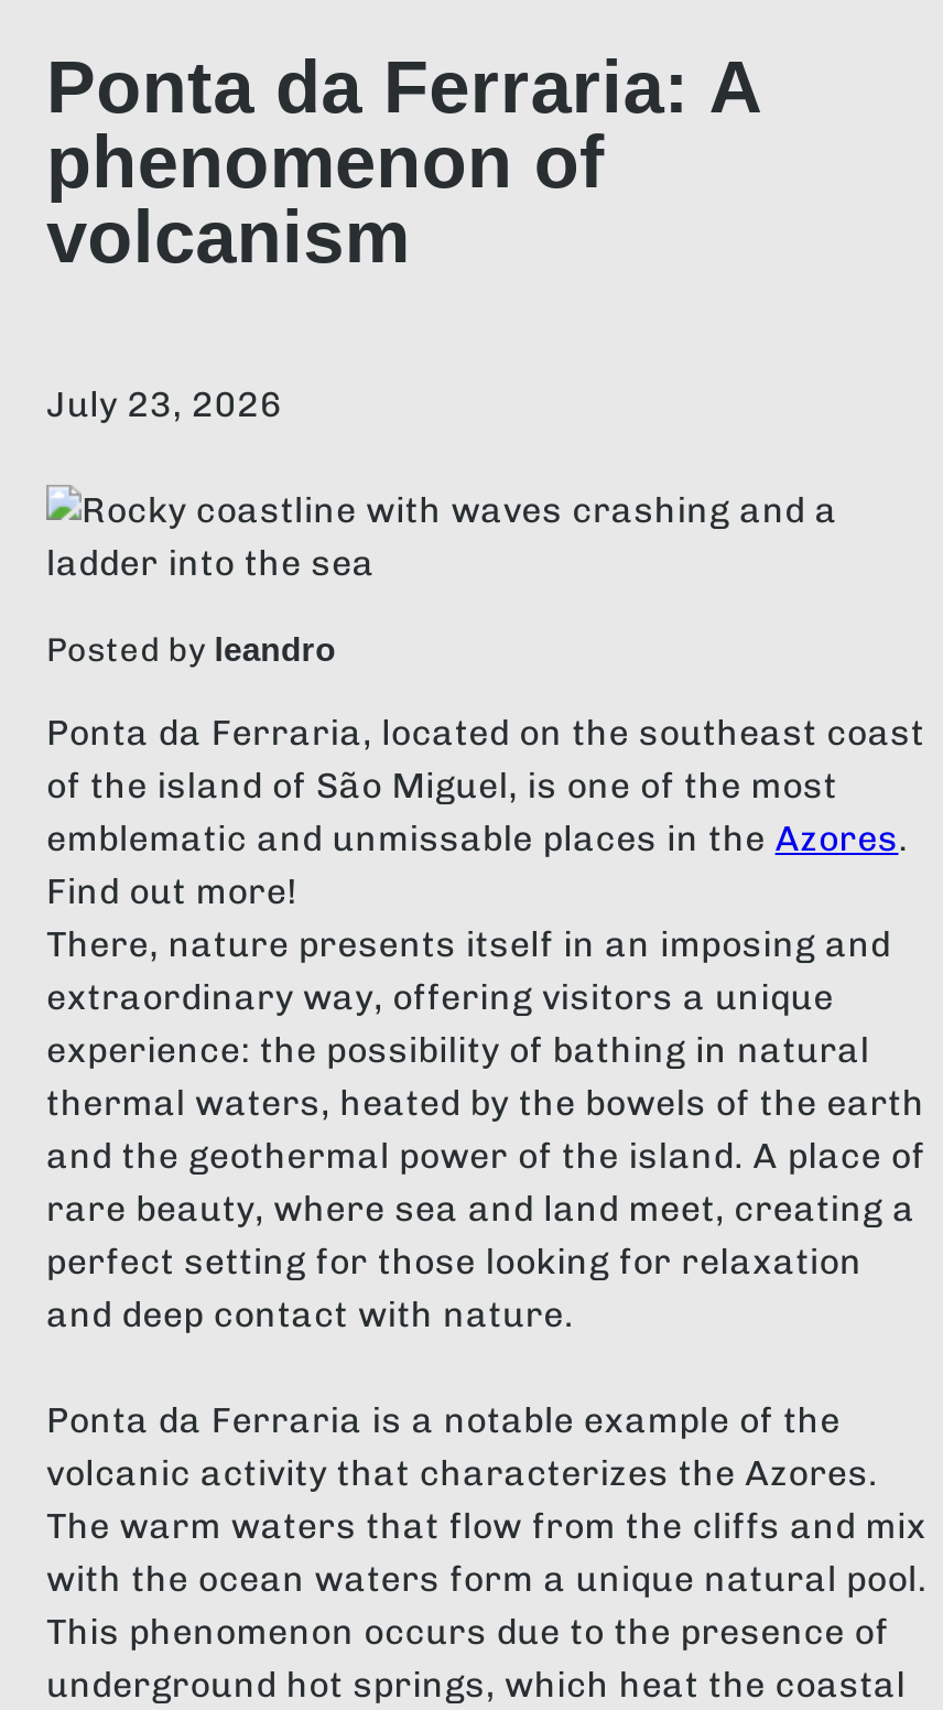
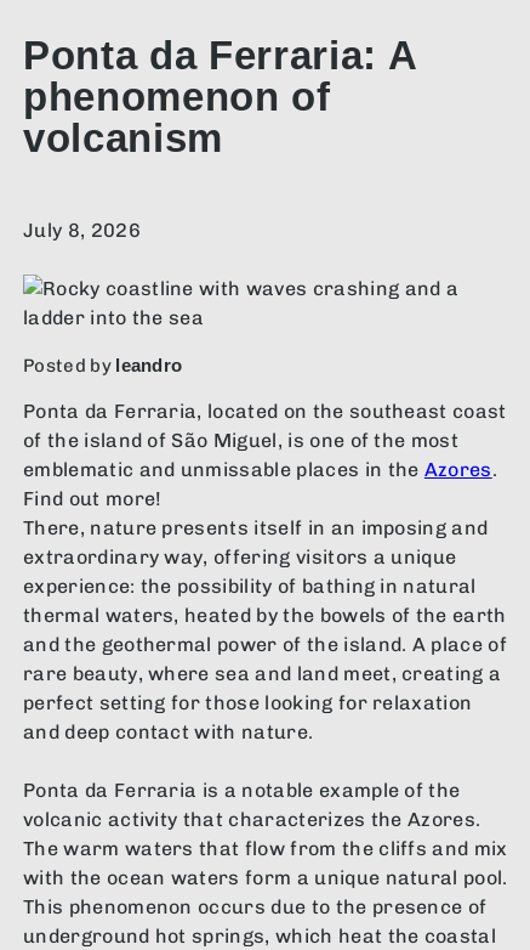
[46,383,282,425] July 23, 2026 -> [23,218,140,242] July 8, 2026

